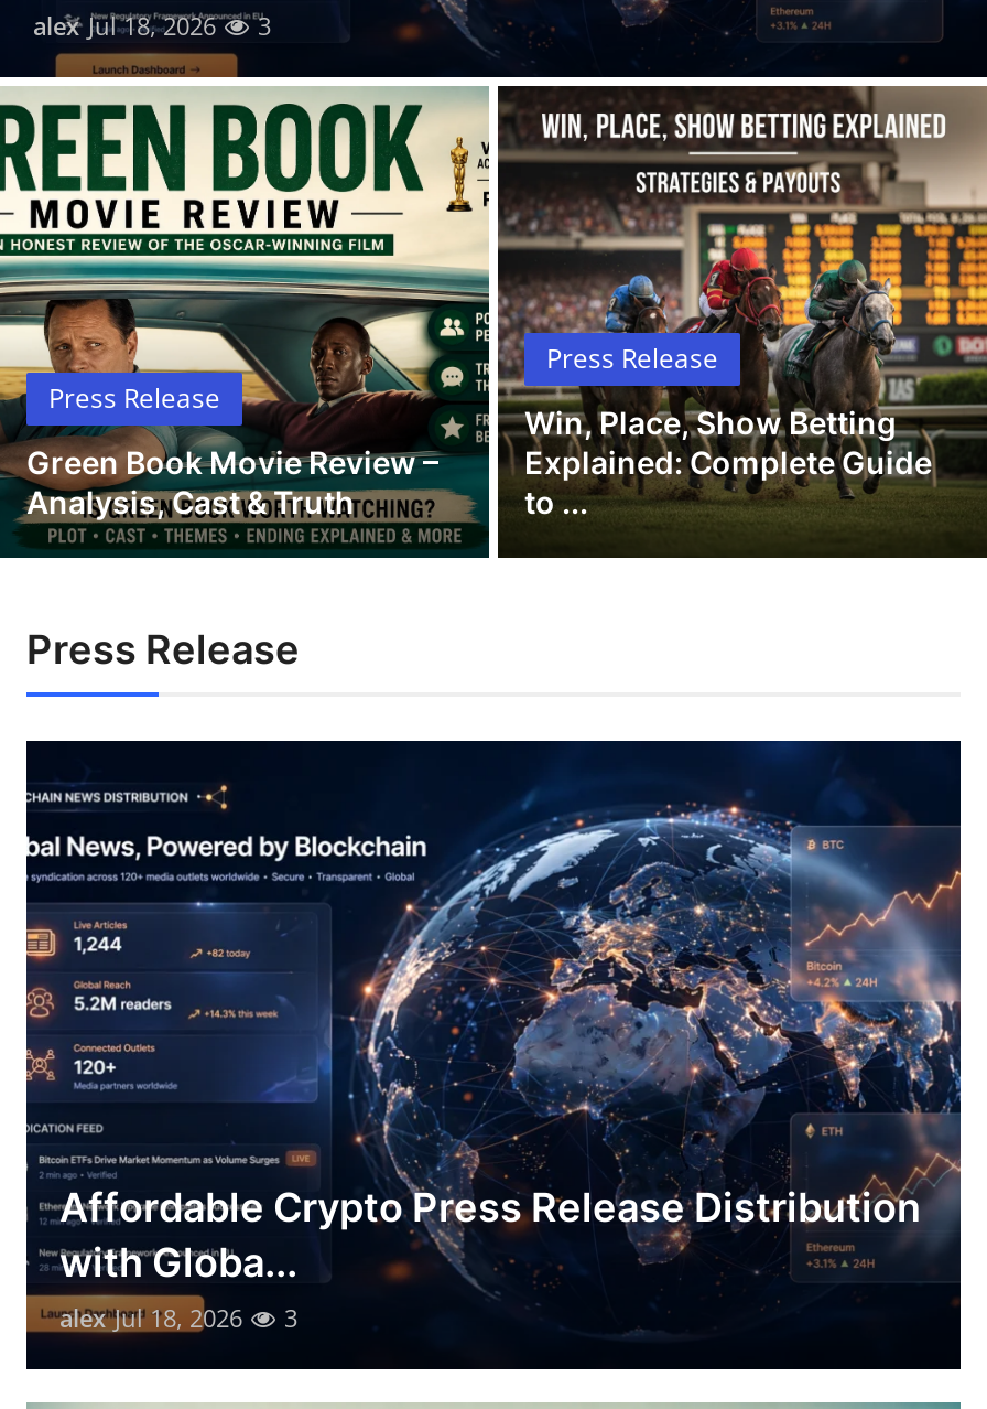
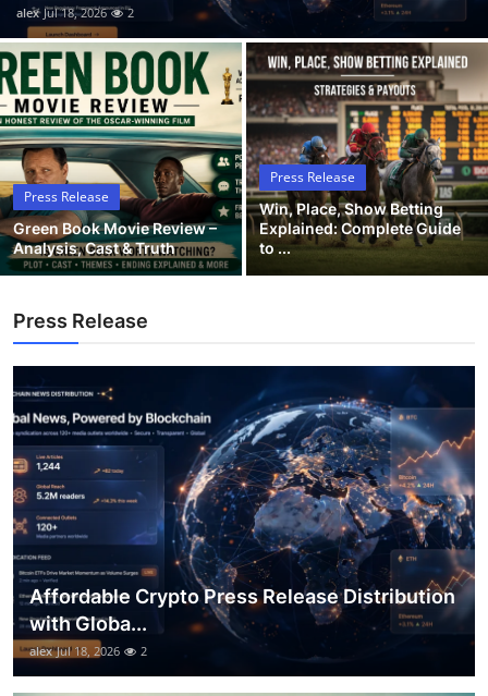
[251,9,271,42] 3 -> [124,4,134,21] 2
[278,1301,297,1334] 3 -> [137,643,147,659] 2

